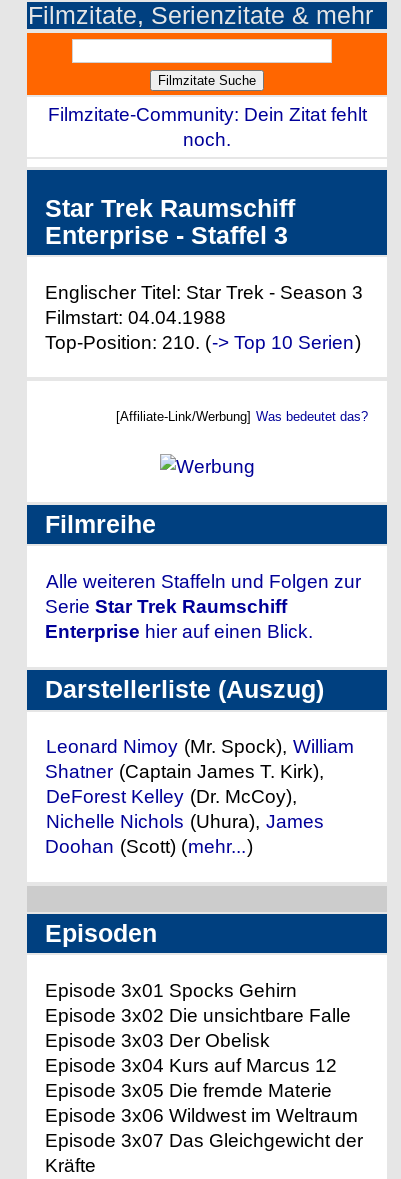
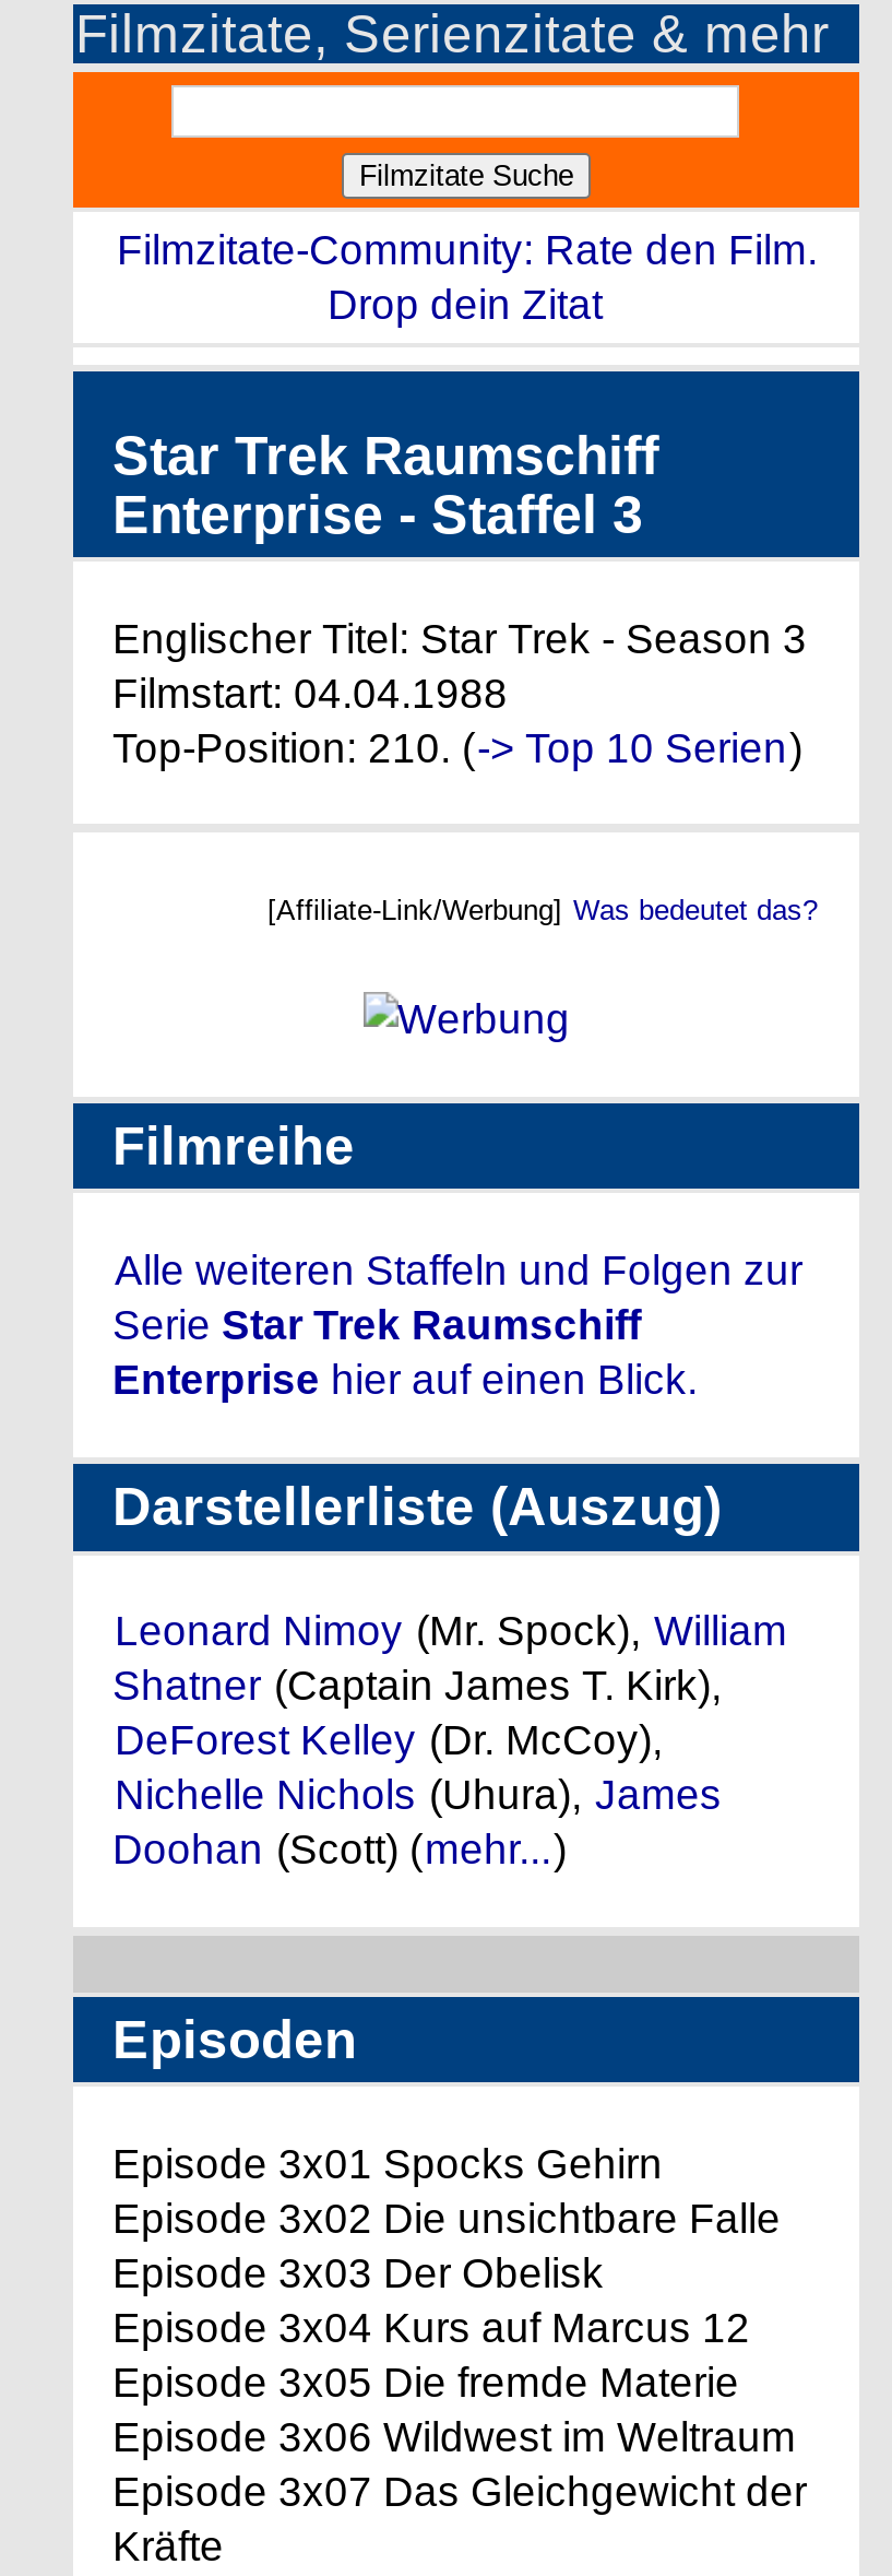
[48,104,367,150] Filmzitate-Community: Dein Zitat fehlt | noch. -> [117,227,818,328] Filmzitate-Community: Rate den Film. | Drop dein Zitat

